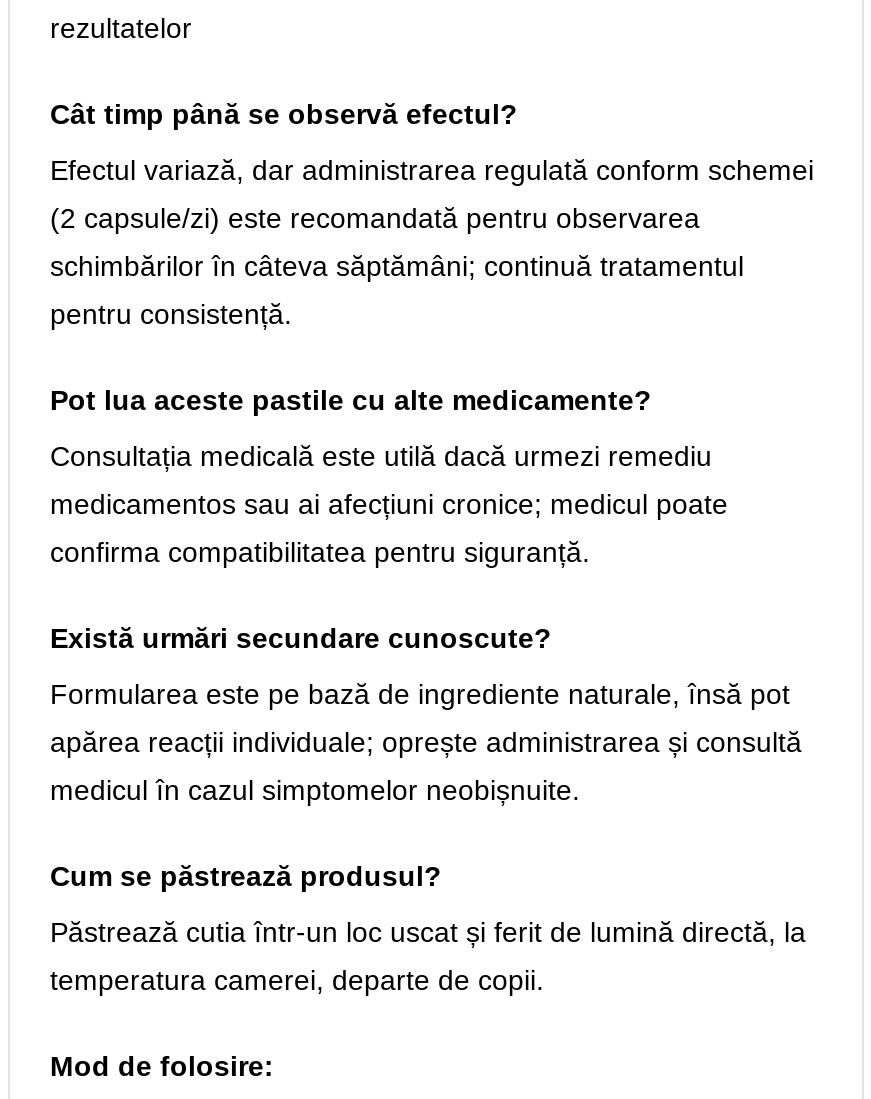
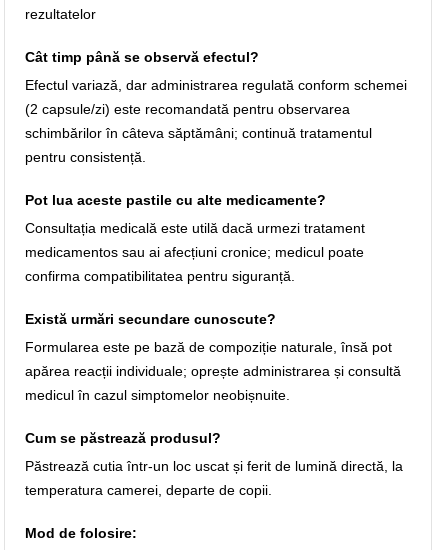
[50,440,712,472] Consultația medicală este utilă dacă urmezi remediu -> [25,220,365,236] Consultația medicală este utilă dacă urmezi tratament
[50,678,790,710] Formularea este pe bază de ingrediente naturale, însă pot -> [25,339,392,355] Formularea este pe bază de compoziție naturale, însă pot

